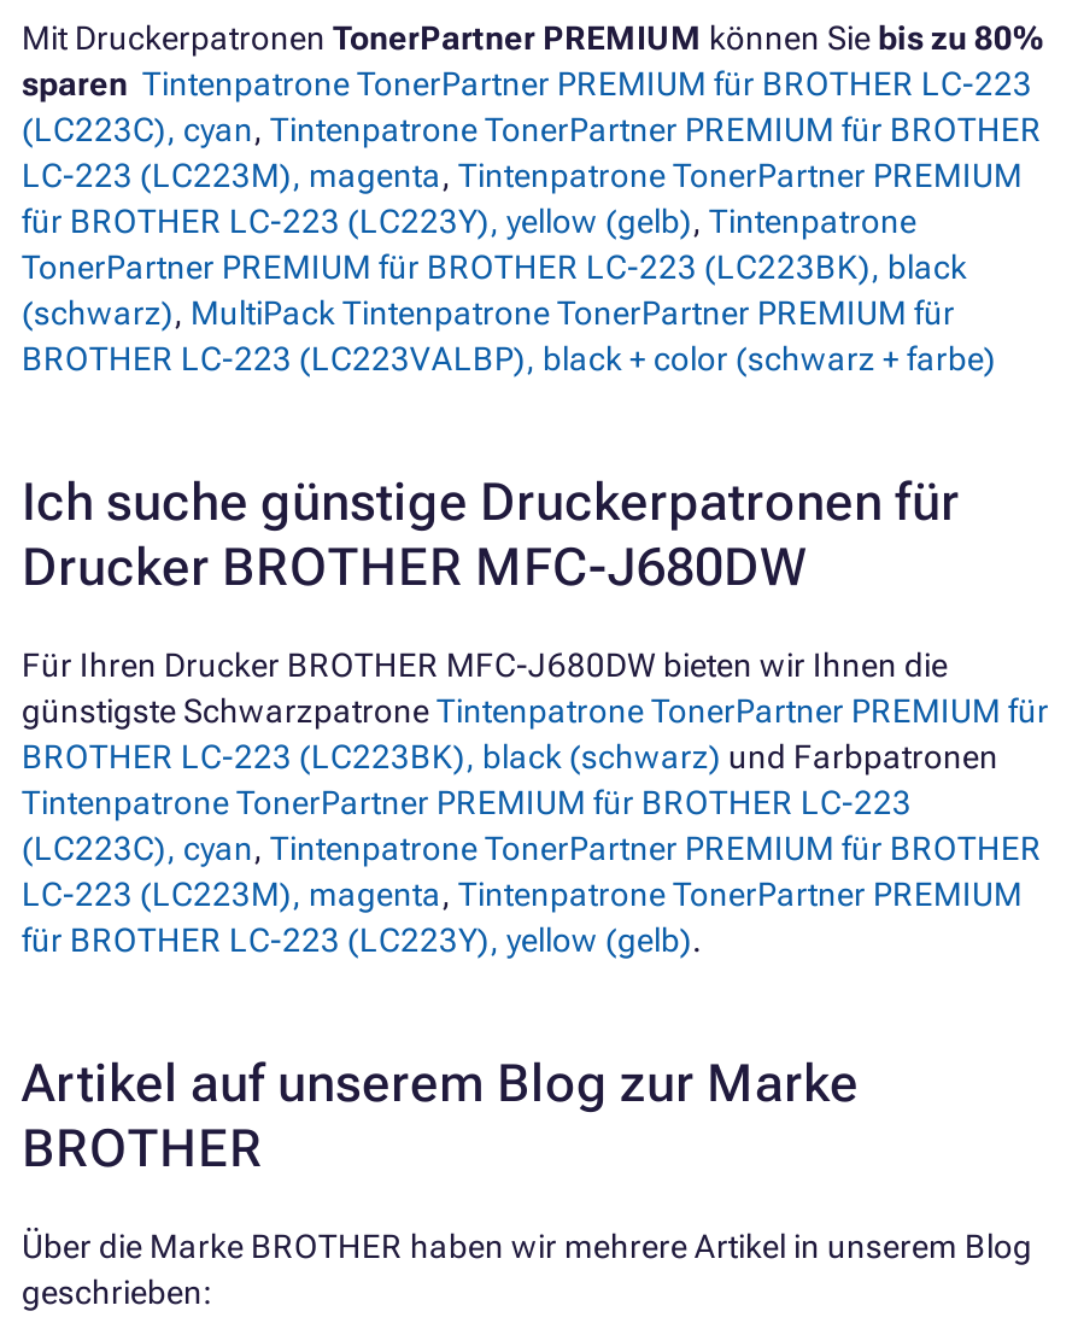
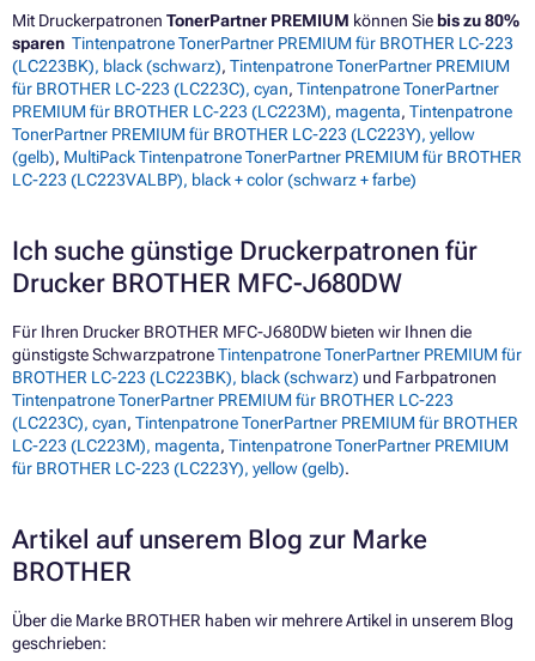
[22,109,1042,377] (LC223C), cyan, Tintenpatrone TonerPartner PREMIUM für BROTHER | LC-223 (LC223M), magenta, Tintenpatrone TonerPartner PREMIUM | für BROTHER LC-223 (LC223Y), yellow (gelb), Tintenpatrone | TonerPartner PREMIUM für BROTHER LC-223 (LC223BK), black | (schwarz), MultiPack Tintenpatrone TonerPartner PREMIUM für | BROTHER LC-223 (LC223VALBP), black + color (schwarz + farbe) -> [12,56,522,189] (LC223BK), black (schwarz), Tintenpatrone TonerPartner PREMIUM | für BROTHER LC-223 (LC223C), cyan, Tintenpatrone TonerPartner | PREMIUM für BROTHER LC-223 (LC223M), magenta, Tintenpatrone | TonerPartner PREMIUM für BROTHER LC-223 (LC223Y), yellow | (gelb), MultiPack Tintenpatrone TonerPartner PREMIUM für BROTHER | LC-223 (LC223VALBP), black + color (schwarz + farbe)

